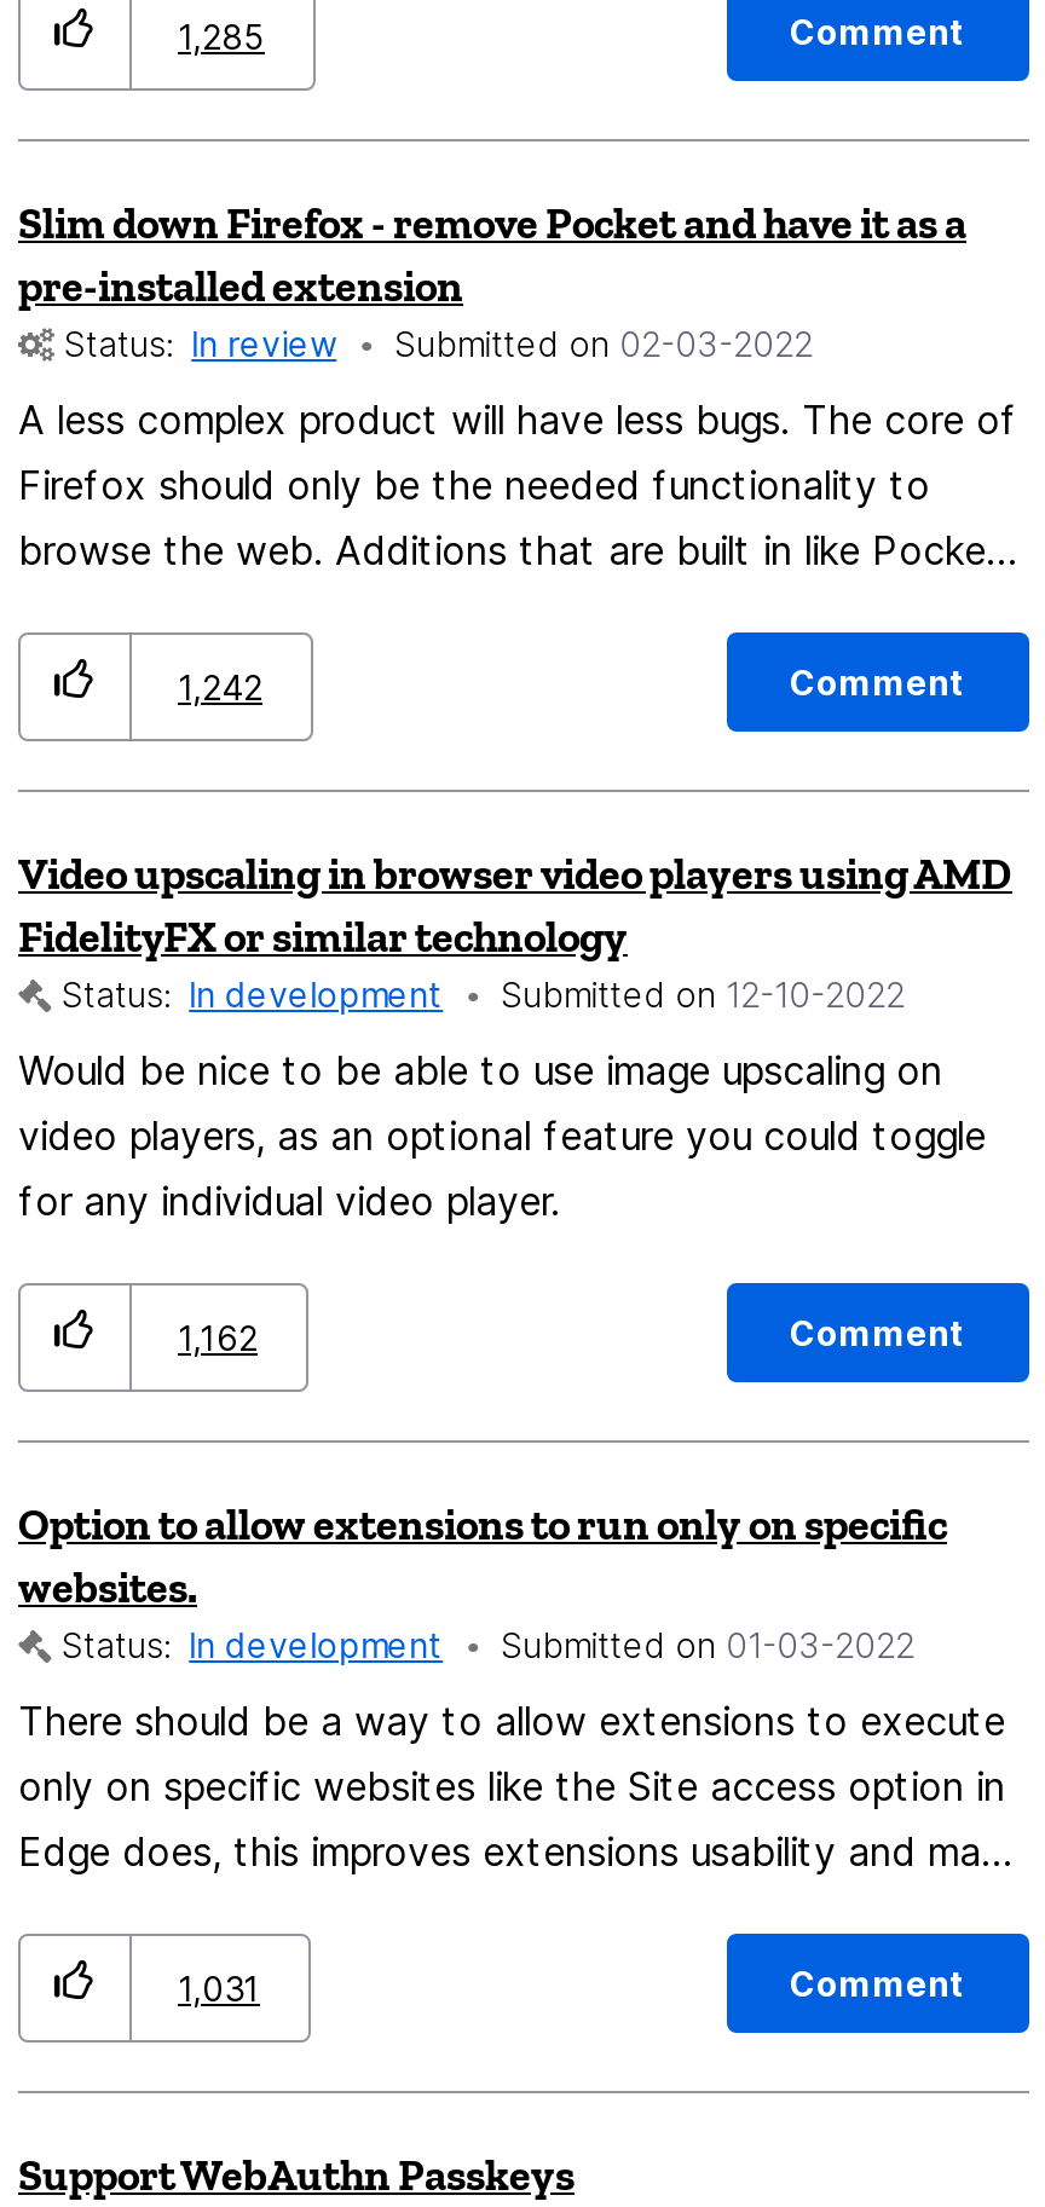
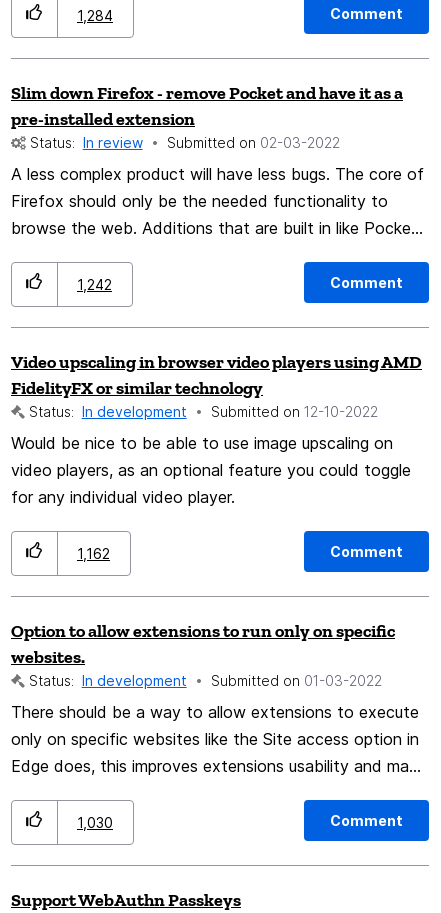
[178,15,265,56] 1,285 -> [77,6,113,23] 1,284
[178,1966,260,2007] 1,031 -> [77,813,113,830] 1,030

